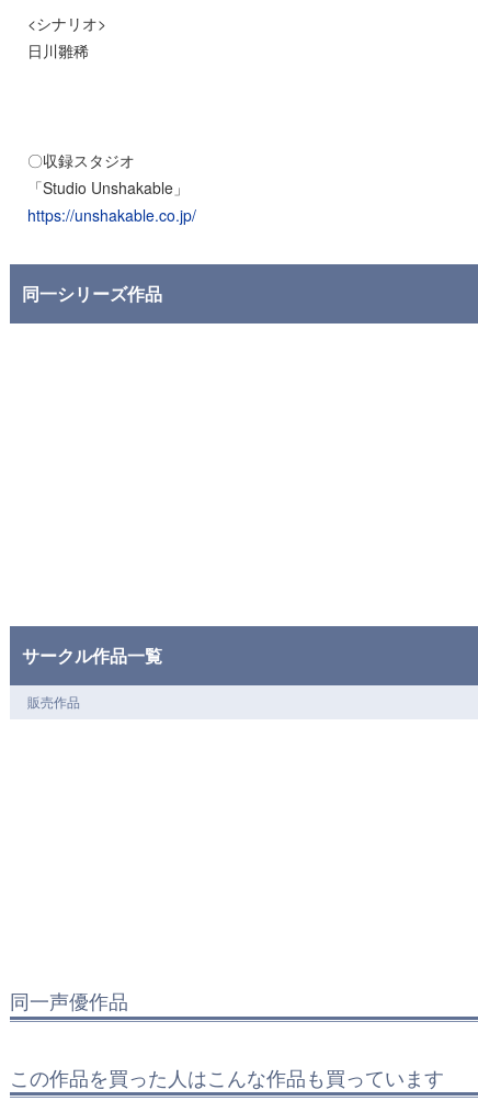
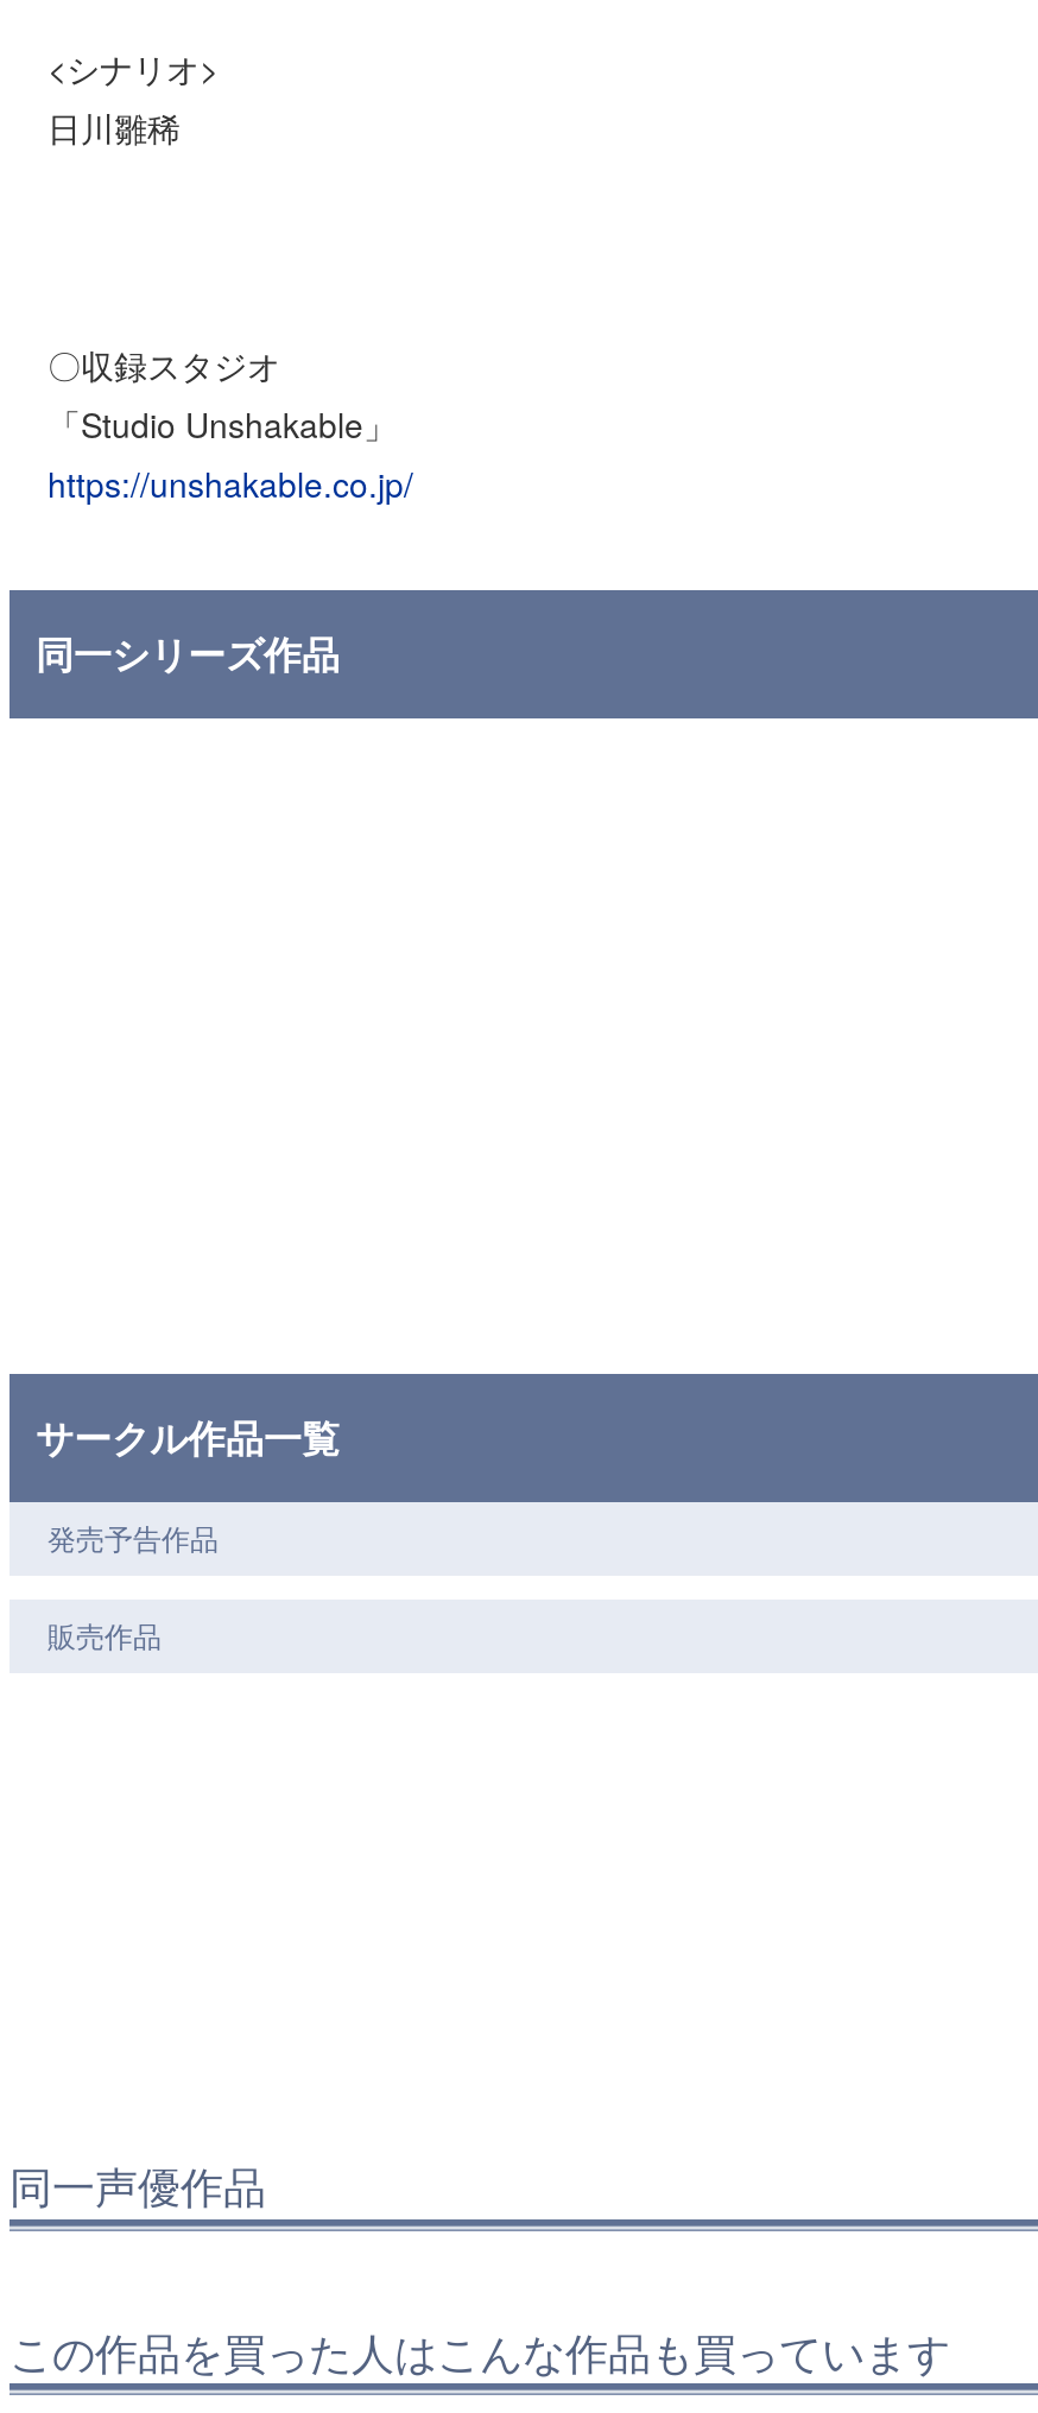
none -> [48,1516,219,1557] 発売予告作品
moved [27,692,80,711] -> [48,1614,162,1654]: 販売作品

